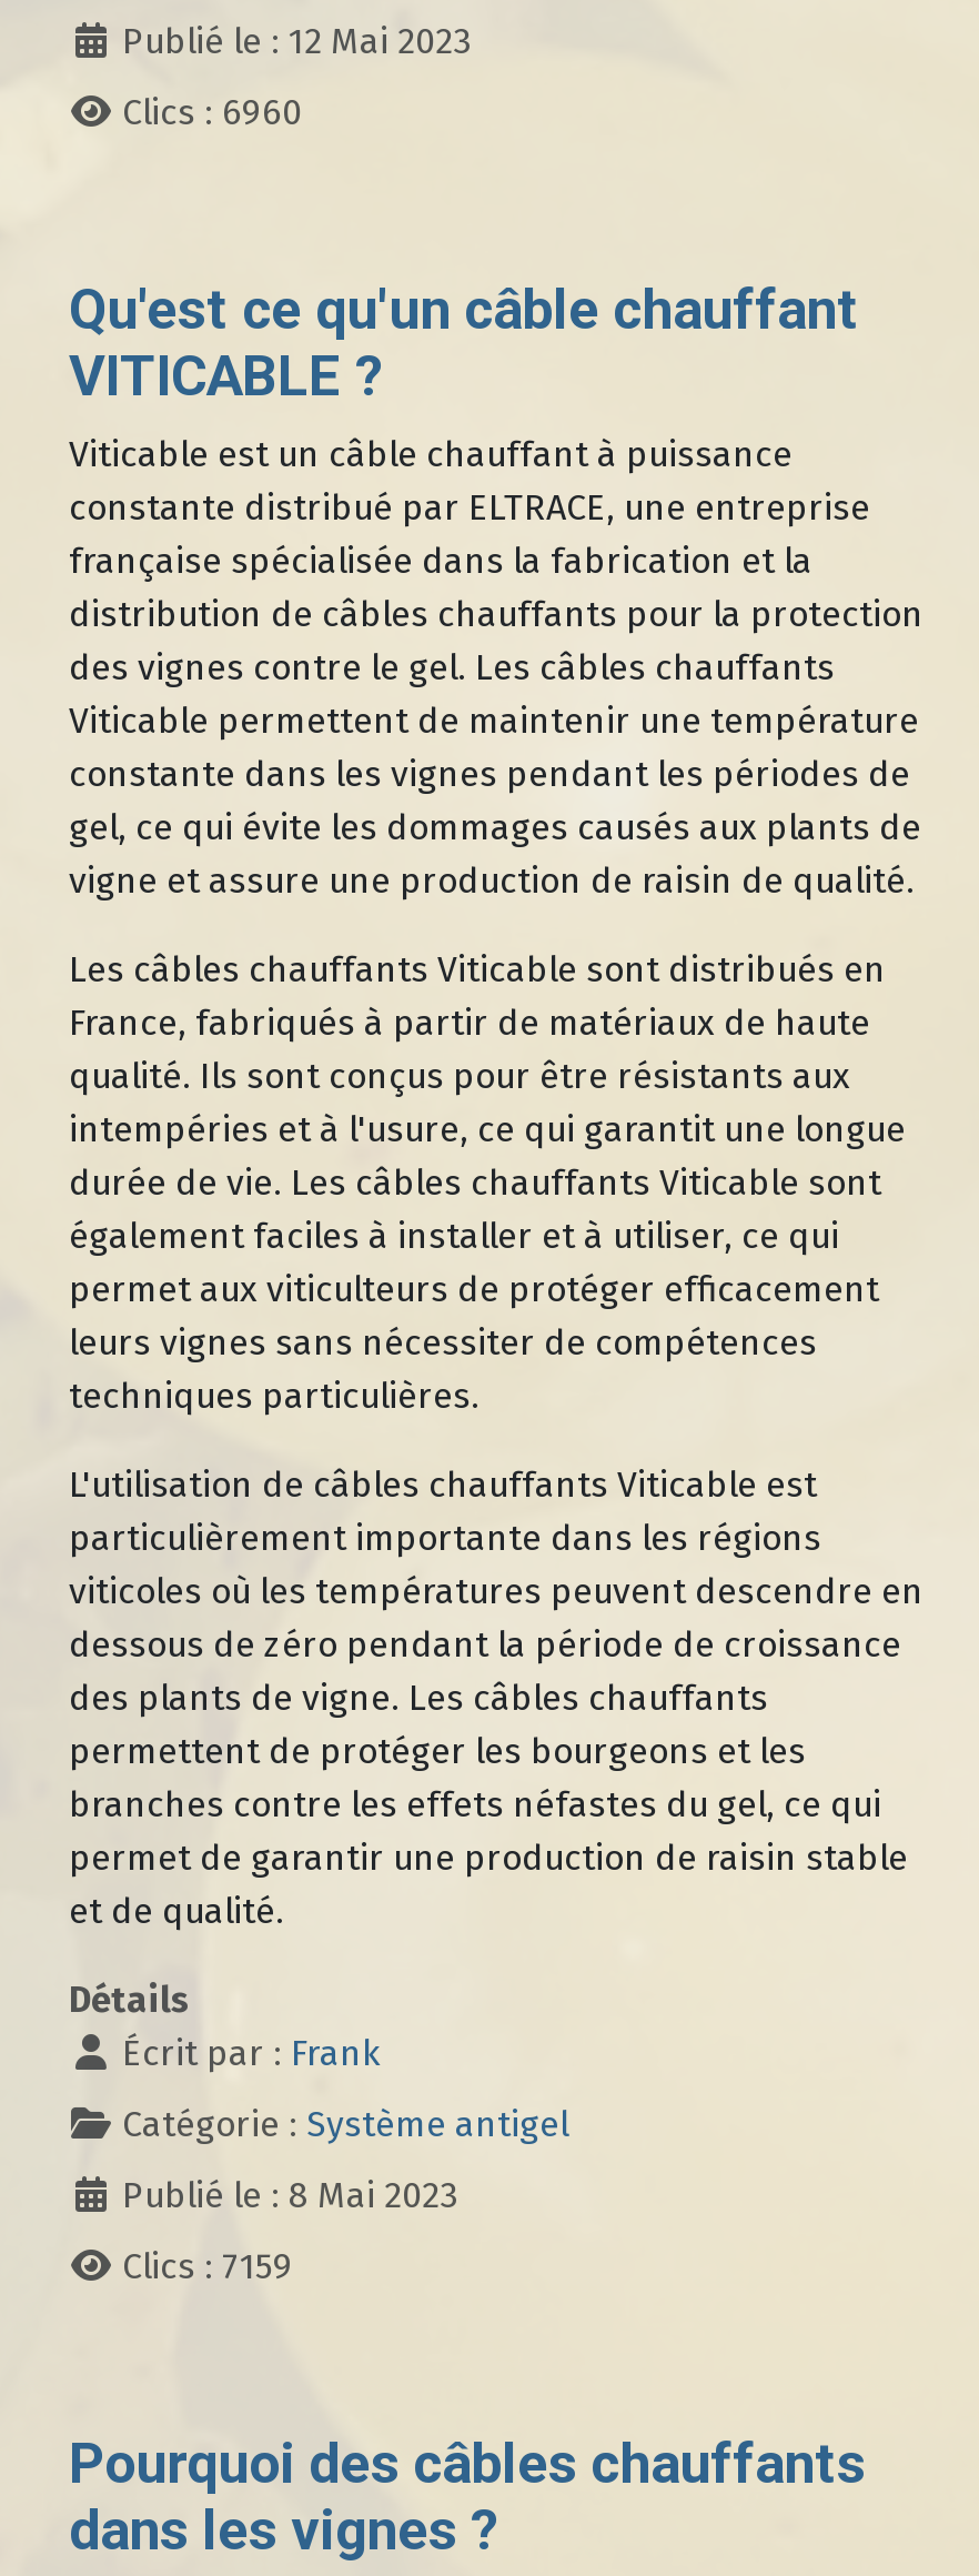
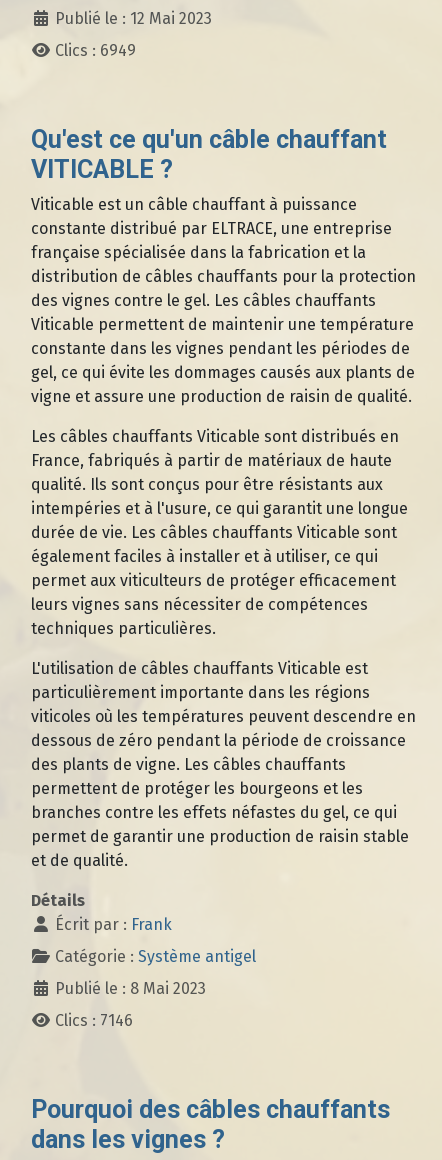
[122,92,302,134] Clics : 6960 -> [55,41,136,60] Clics : 6949
[122,2246,293,2288] Clics : 7159 -> [55,1011,133,1030] Clics : 7146

